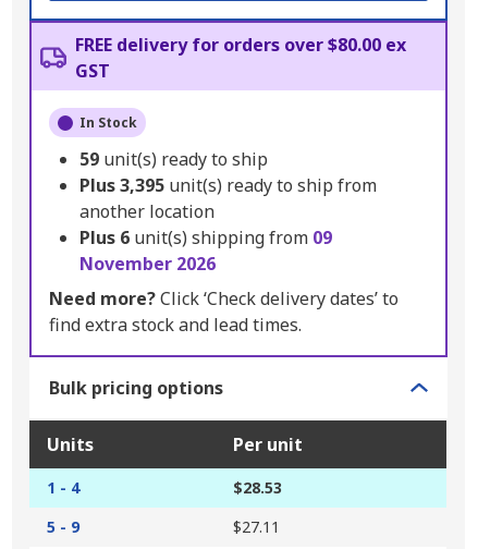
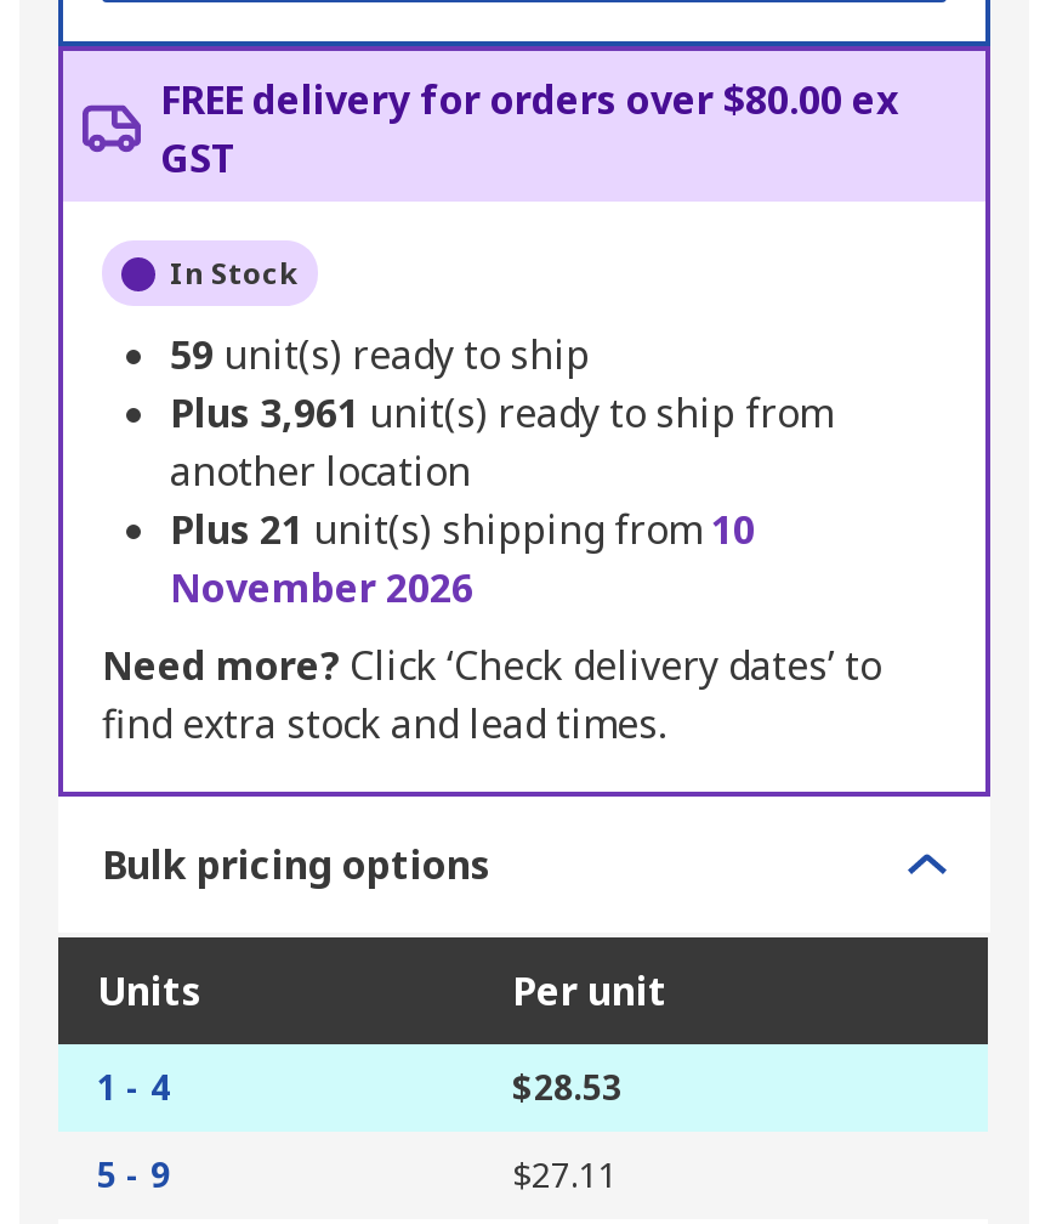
[79,174,377,198] Plus 3,395 unit(s) ready to ship from -> [170,387,833,441] Plus 3,961 unit(s) ready to ship from
[79,226,332,250] Plus 6 unit(s) shipping from 09 -> [170,504,755,557] Plus 21 unit(s) shipping from 10

